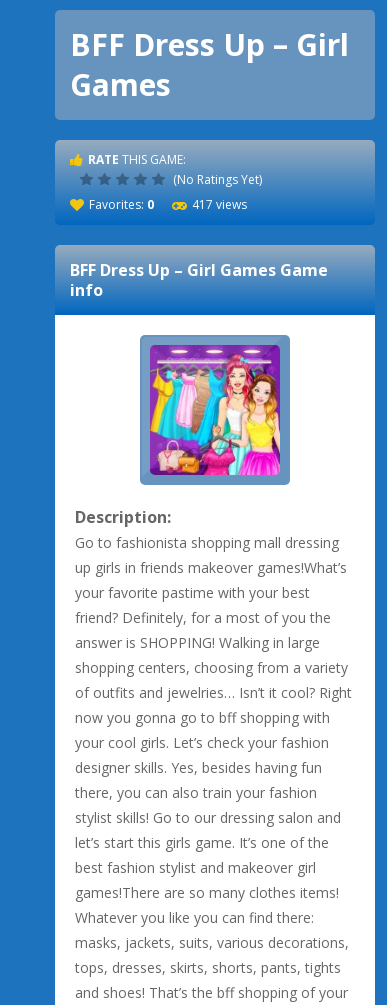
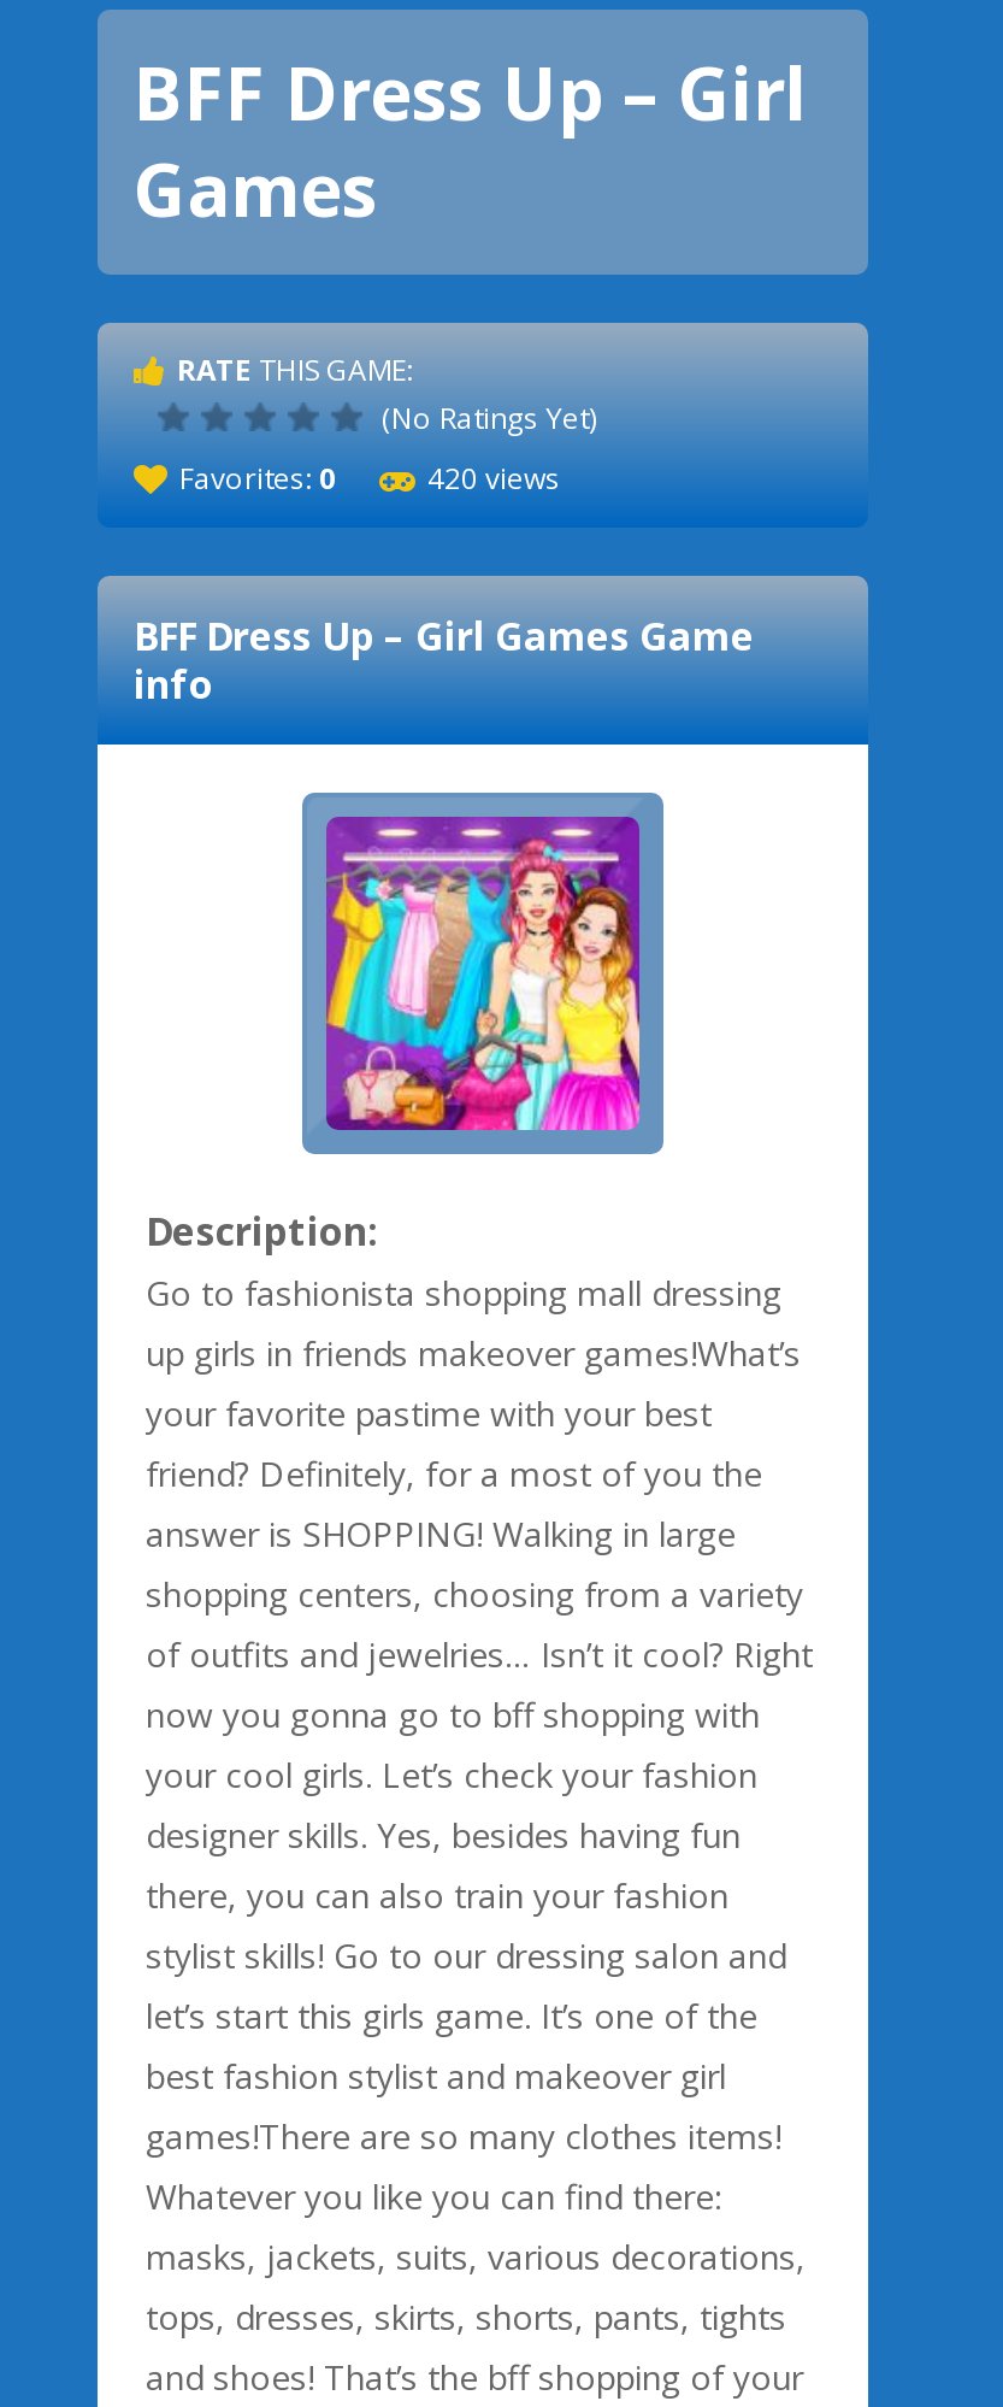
[192,196,247,213] 417 views -> [427,458,560,499] 420 views

